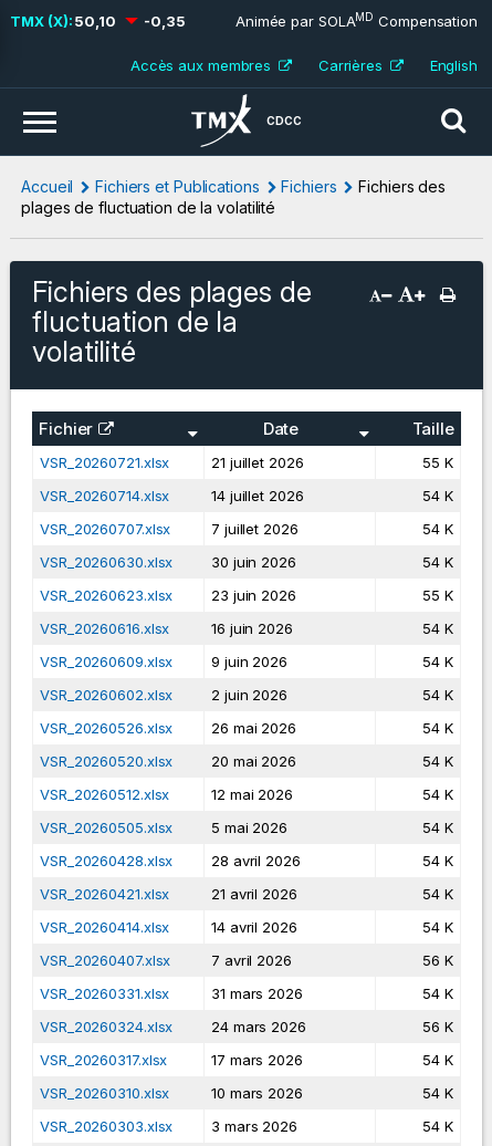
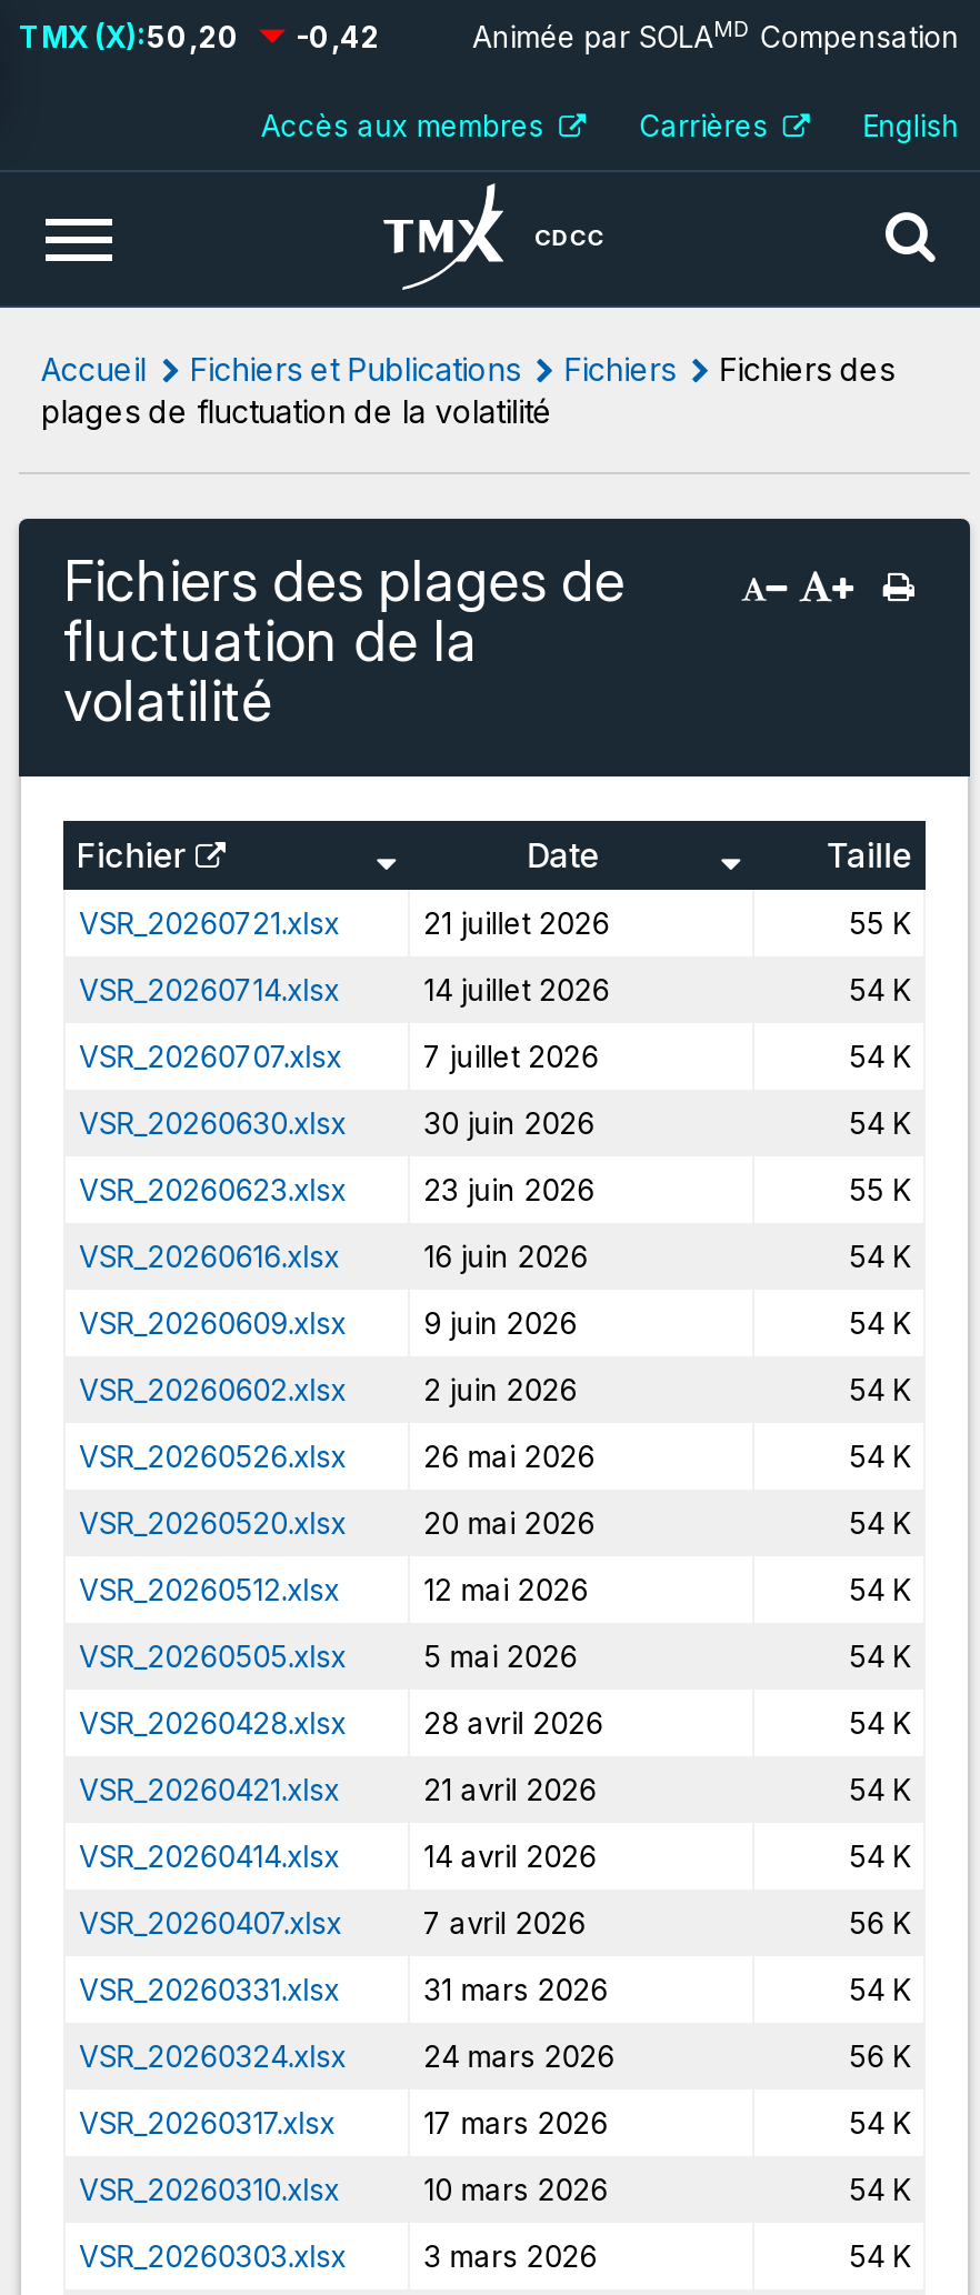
[74,12,116,30] 50,10 -> [147,19,240,54] 50,20
[143,12,185,30] -0,35 -> [296,19,380,54] -0,42

